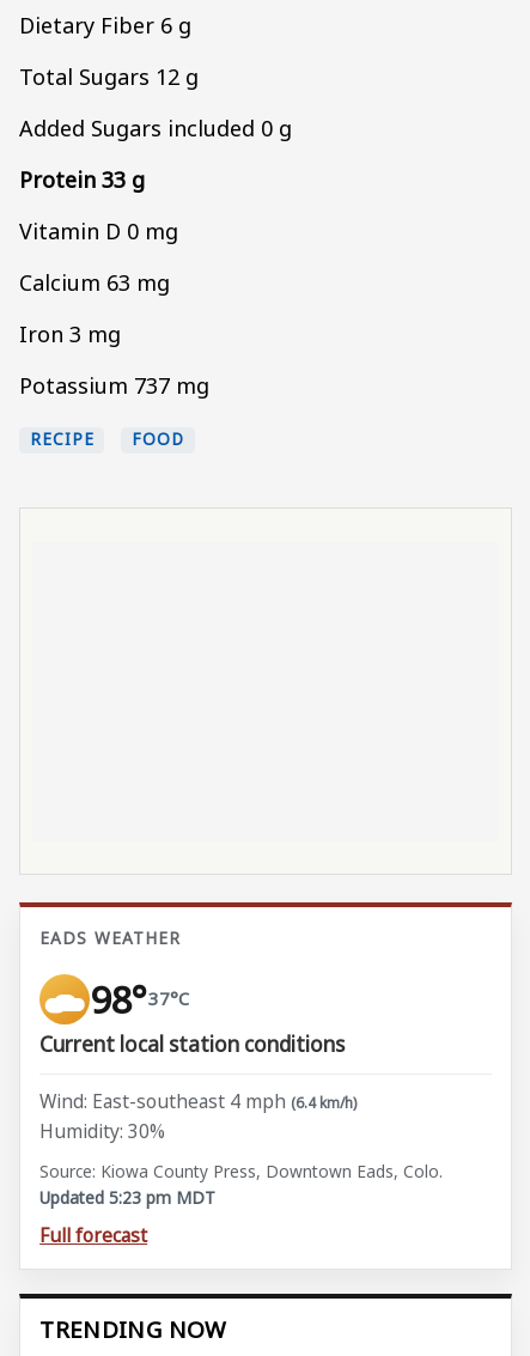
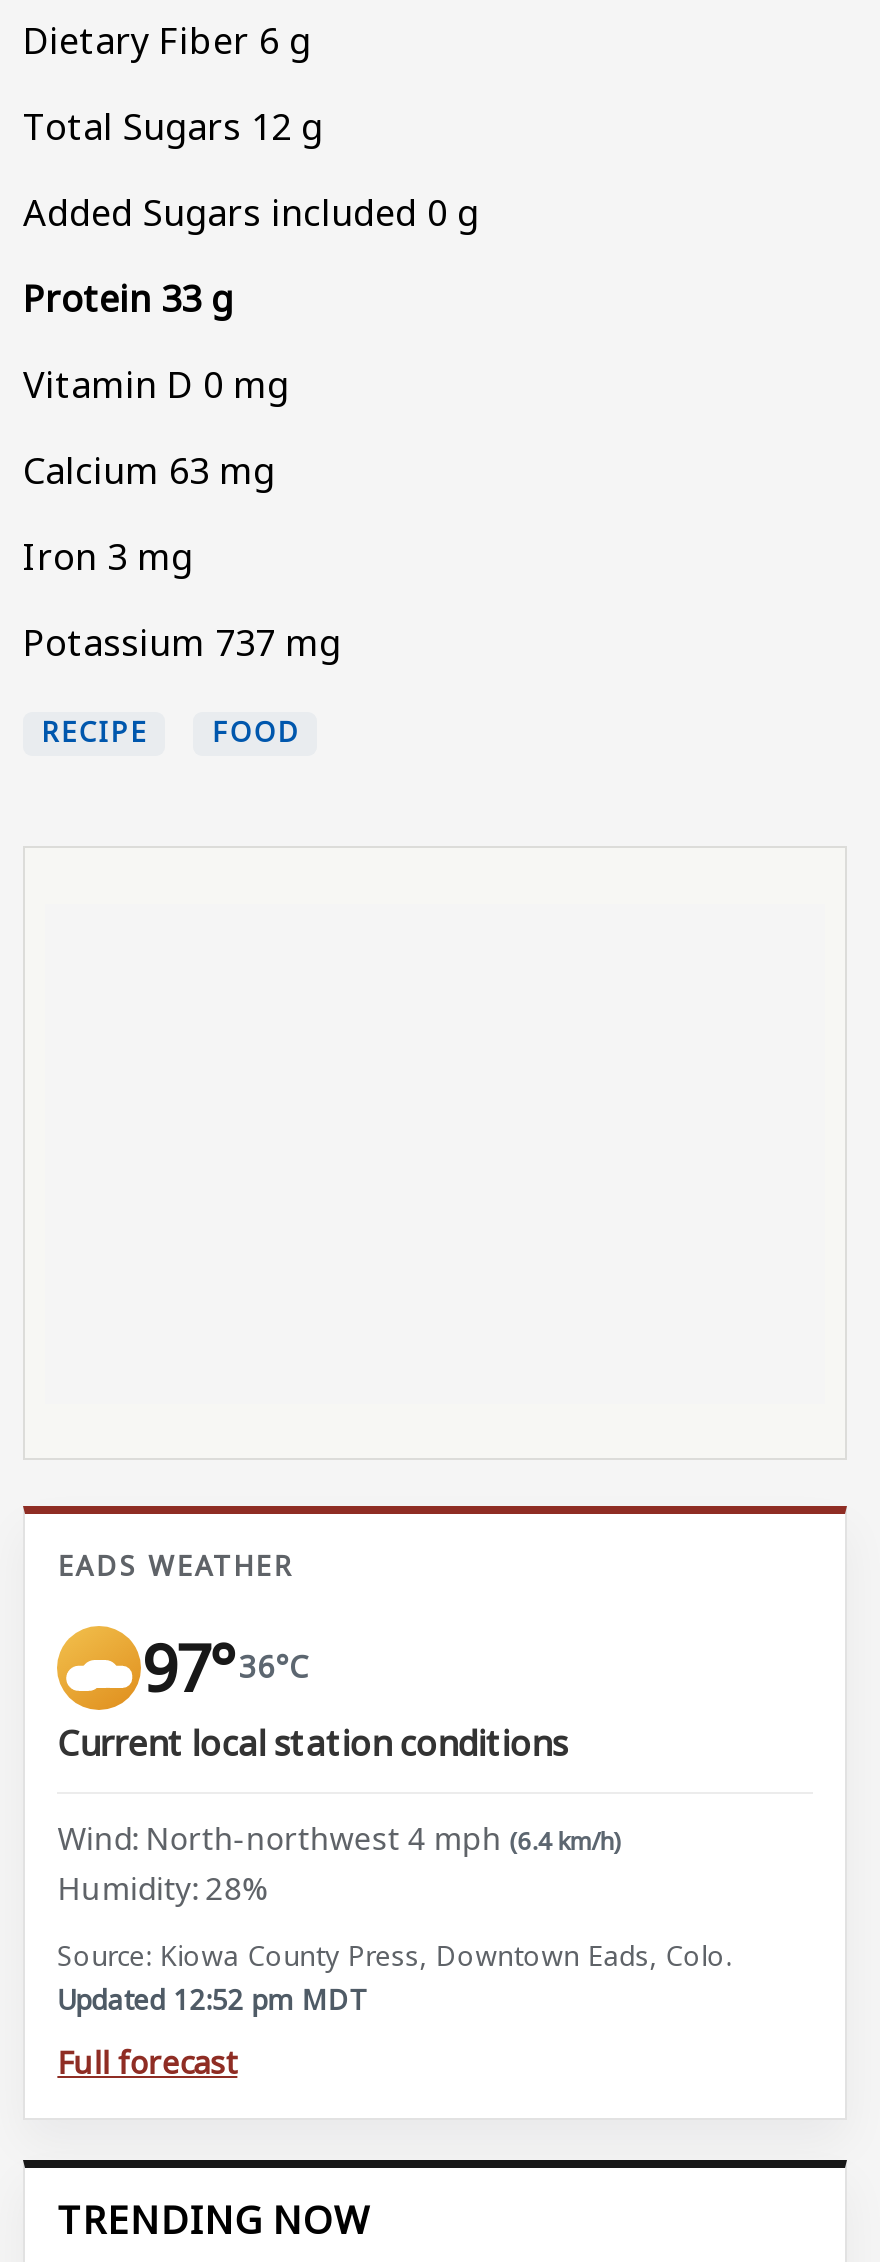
[90,973,189,1025] 98° 37°C -> [142,1625,307,1711] 97° 36°C
[40,1087,357,1114] Wind: East-southeast 4 mph (6.4 km/h) -> [57,1815,619,1859] Wind: North-northwest 4 mph (6.4 km/h)
[40,1118,165,1144] Humidity: 30% -> [57,1866,267,1910] Humidity: 28%
[40,1186,216,1209] Updated 5:23 pm MDT -> [57,1980,367,2018] Updated 12:52 pm MDT

